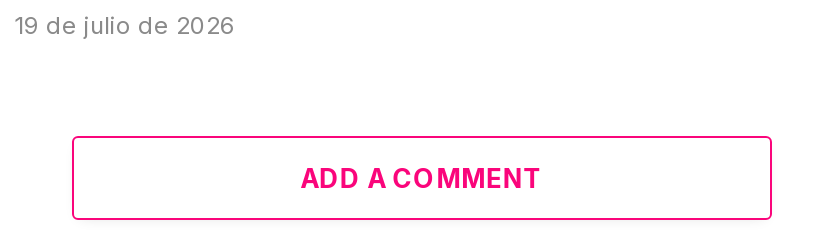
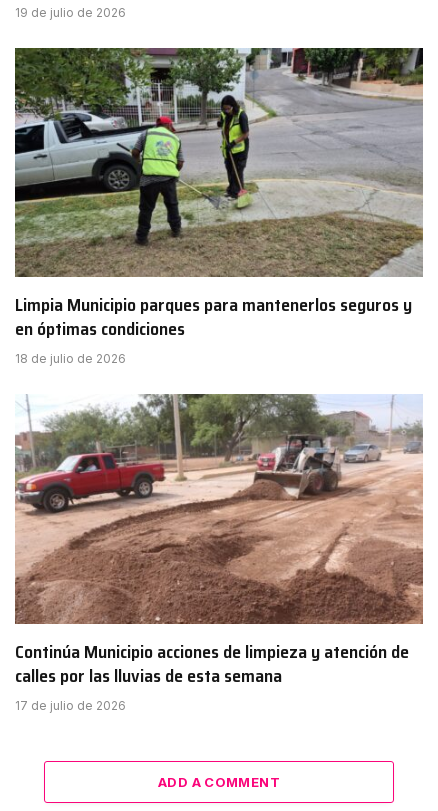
none -> [14,47,424,366] [image] | Limpia Municipio parques para mantenerlos seguros y | en óptimas condiciones | 18 de julio de 2026
none -> [14,393,424,713] [image] | Continúa Municipio acciones de limpieza y atención de | calles por las lluvias de esta semana | 17 de julio de 2026

